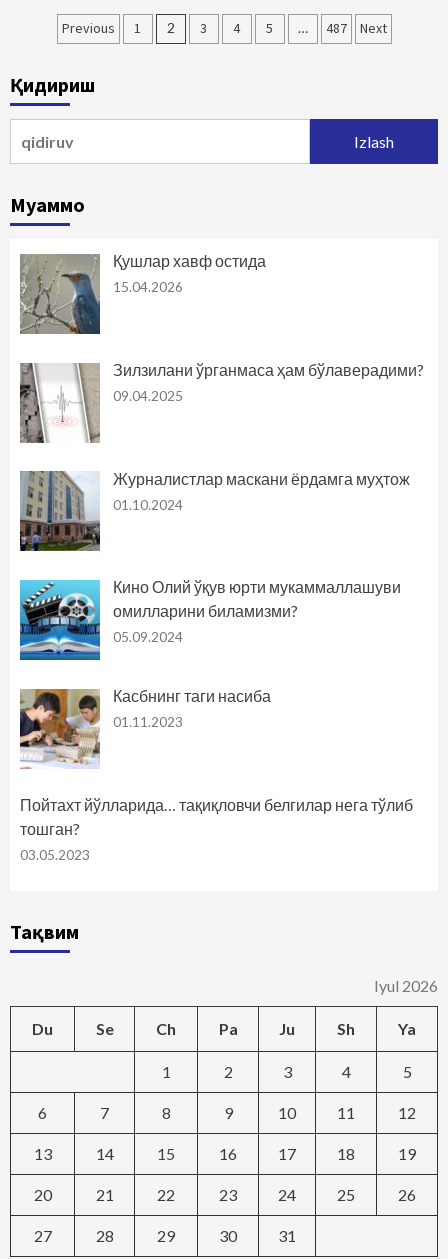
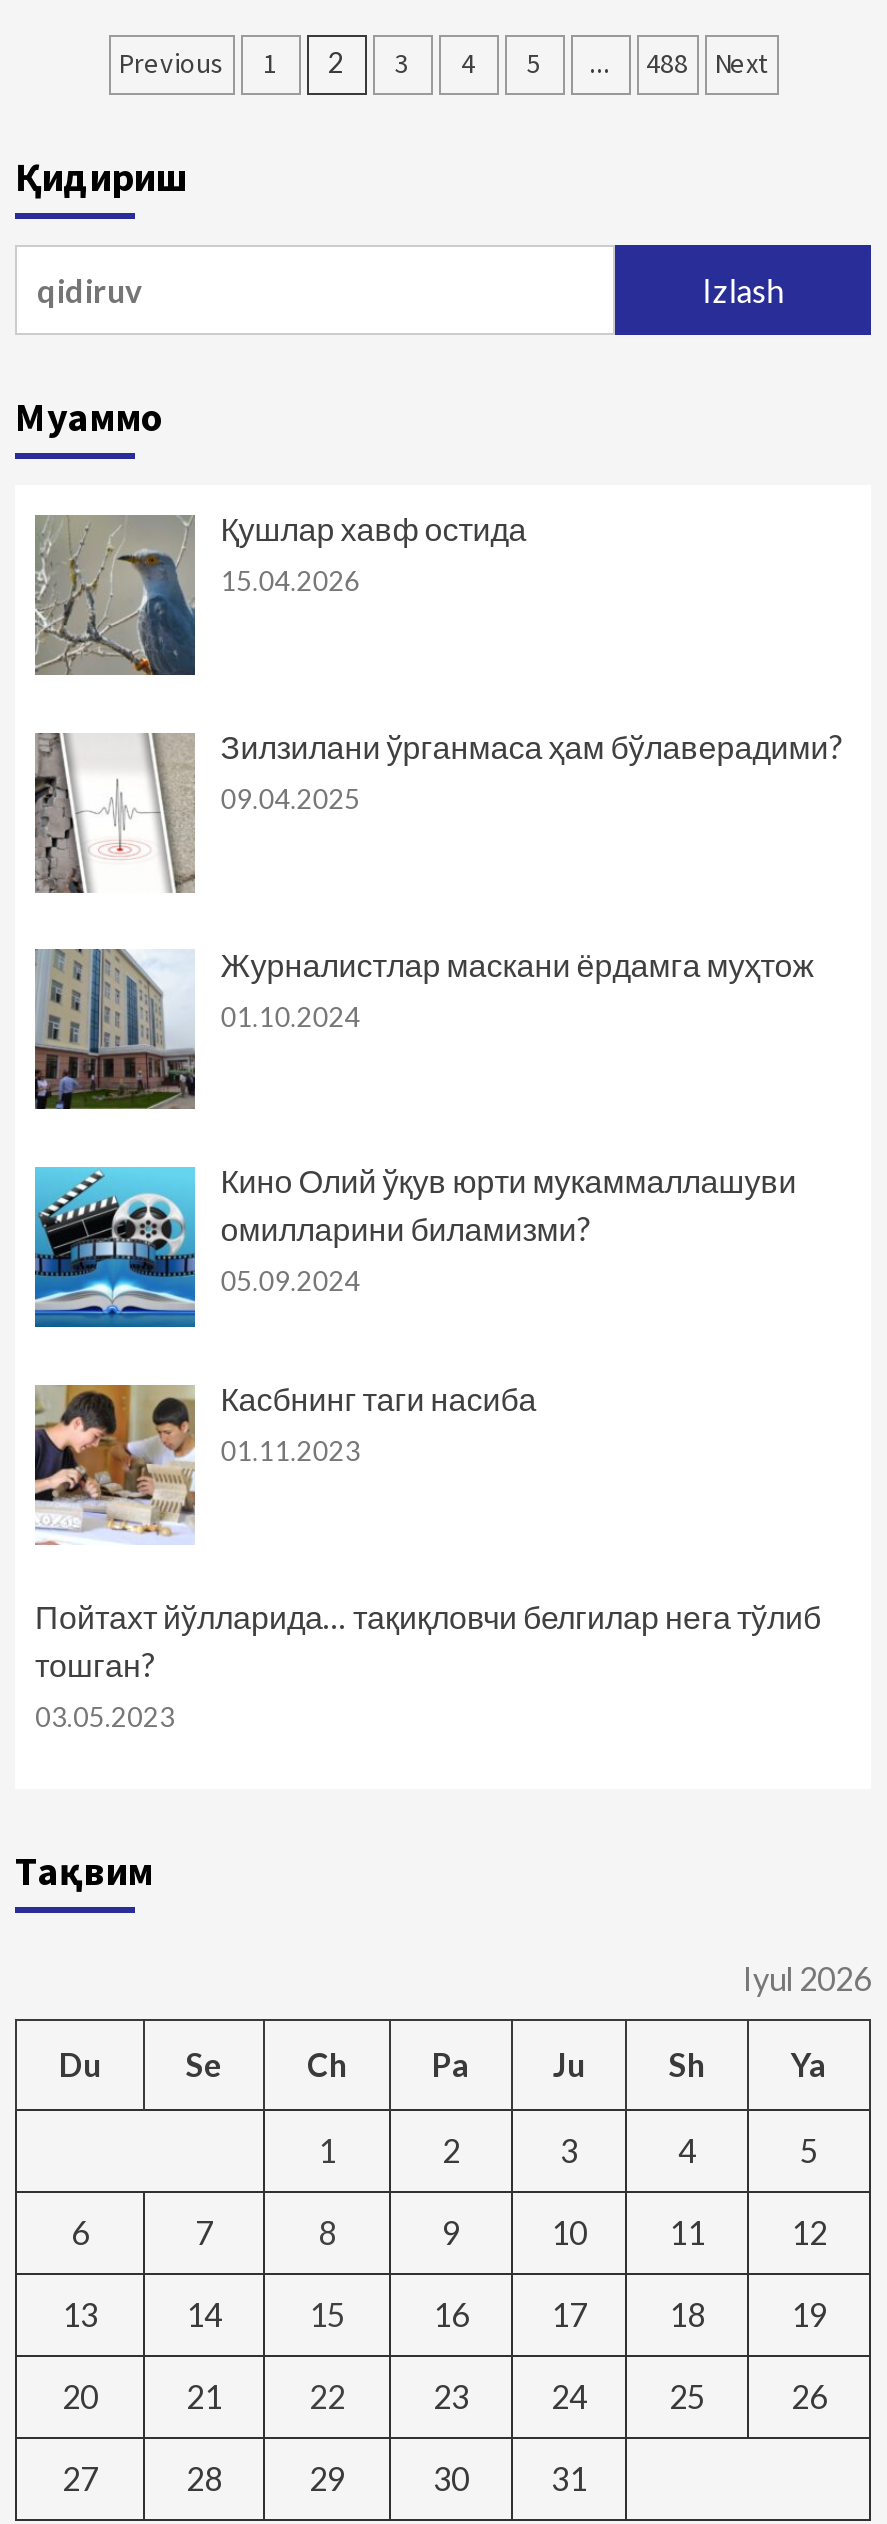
[325,19,346,37] 487 -> [646,45,688,81] 488

